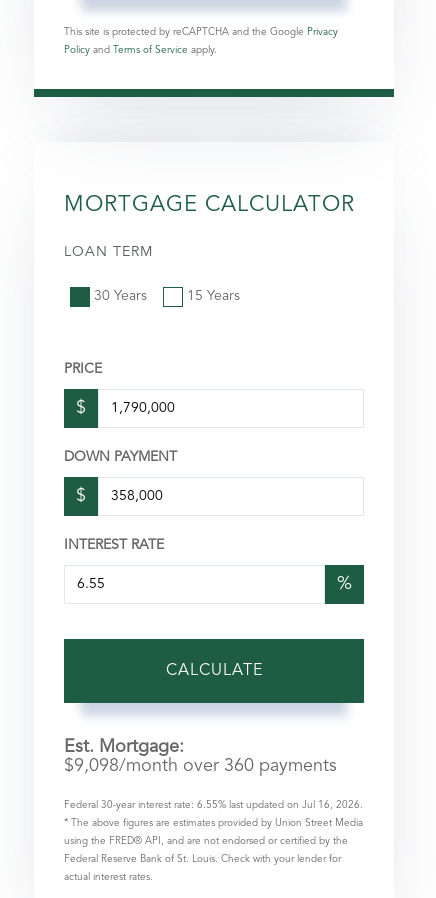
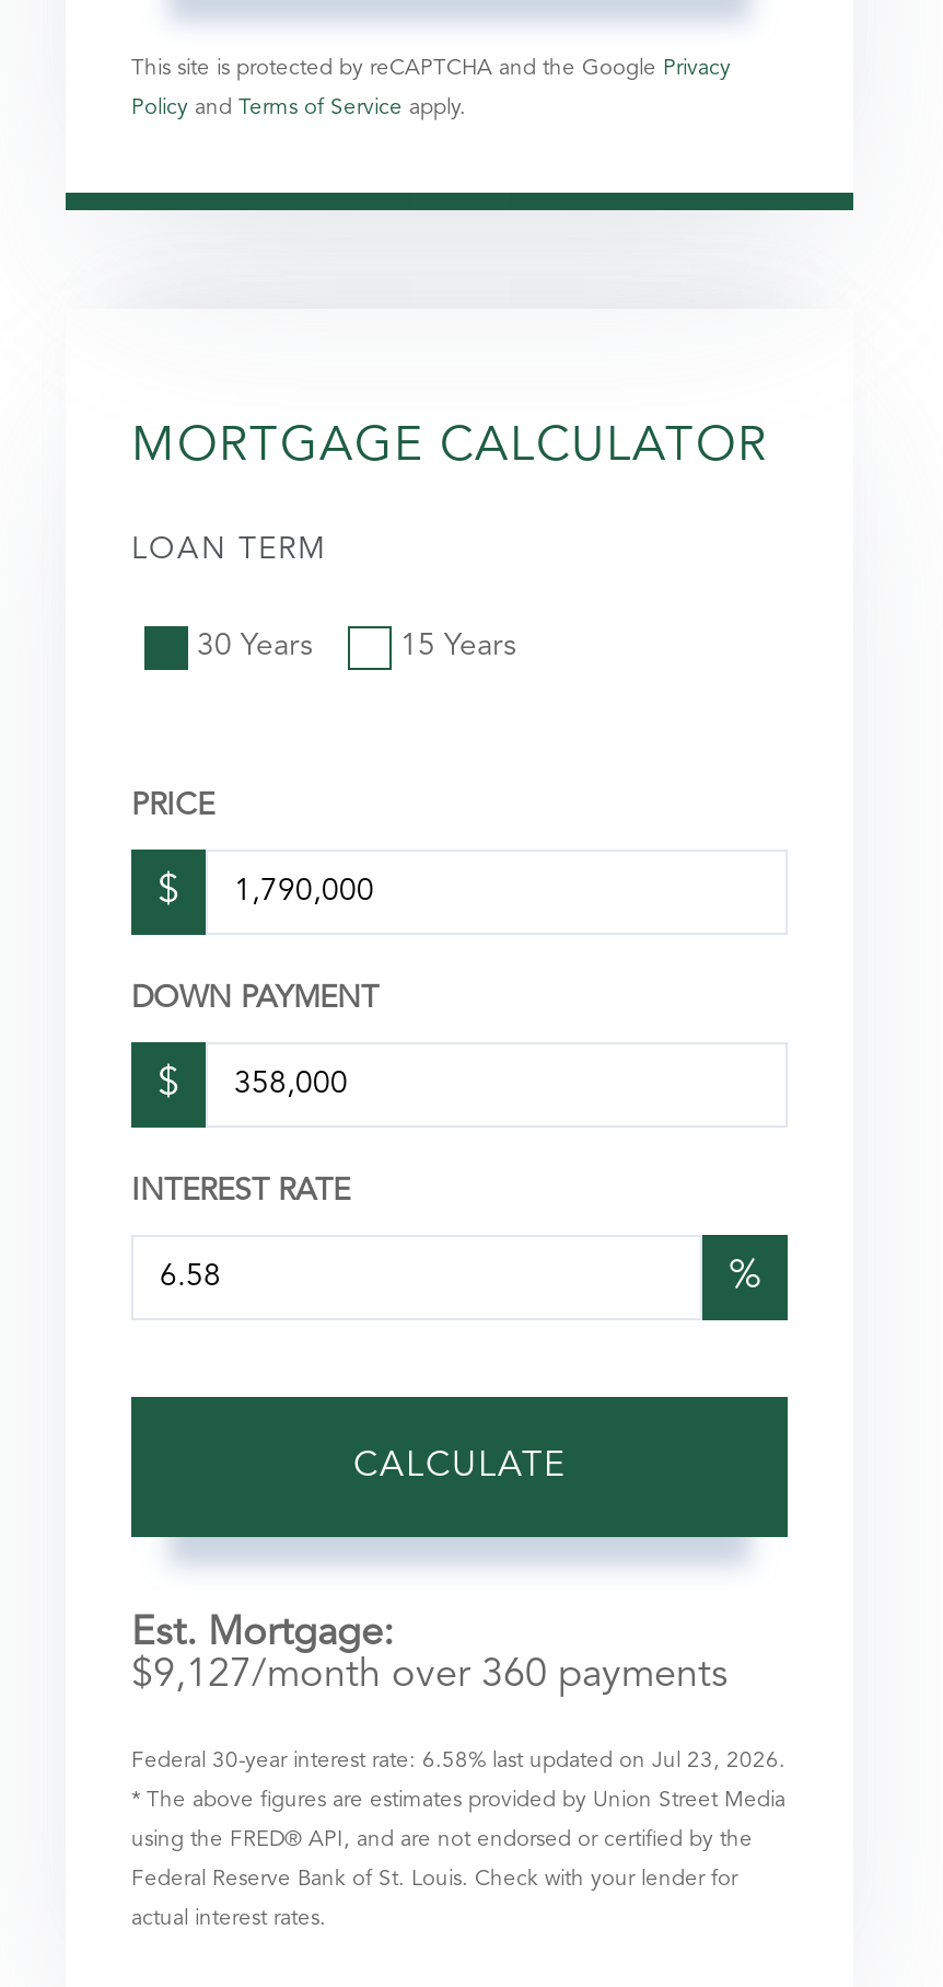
[64,757,337,775] $9,098/month over 360 payments -> [131,1655,729,1694] $9,127/month over 360 payments
[64,800,363,810] Federal 30-year interest rate: 6.55% last updated on Jul 16, 2026. -> [131,1749,785,1771] Federal 30-year interest rate: 6.58% last updated on Jul 23, 2026.

